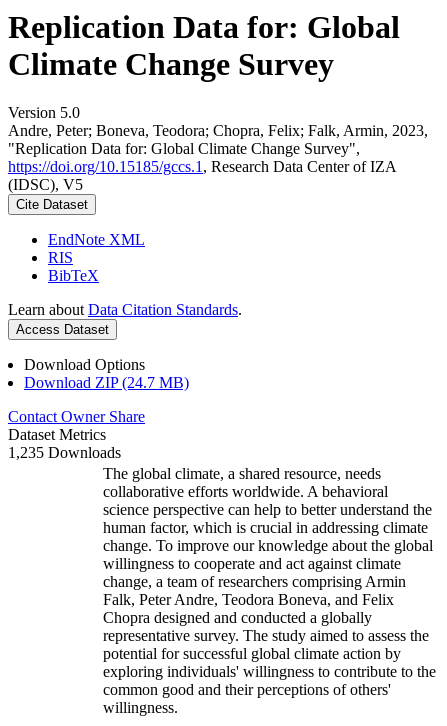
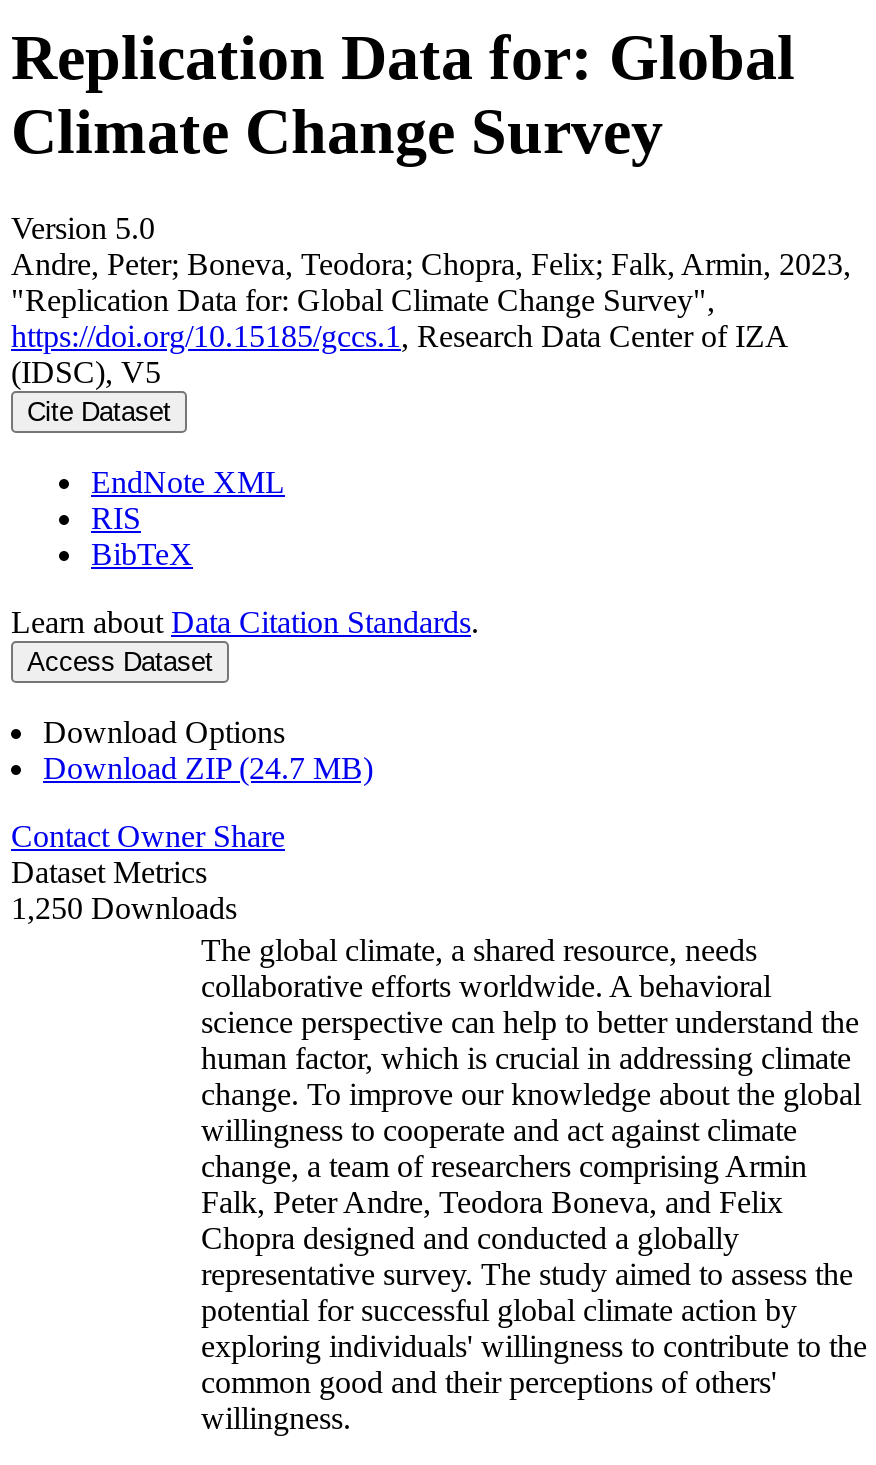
[8,444,121,461] 1,235 Downloads -> [11,892,237,926] 1,250 Downloads

